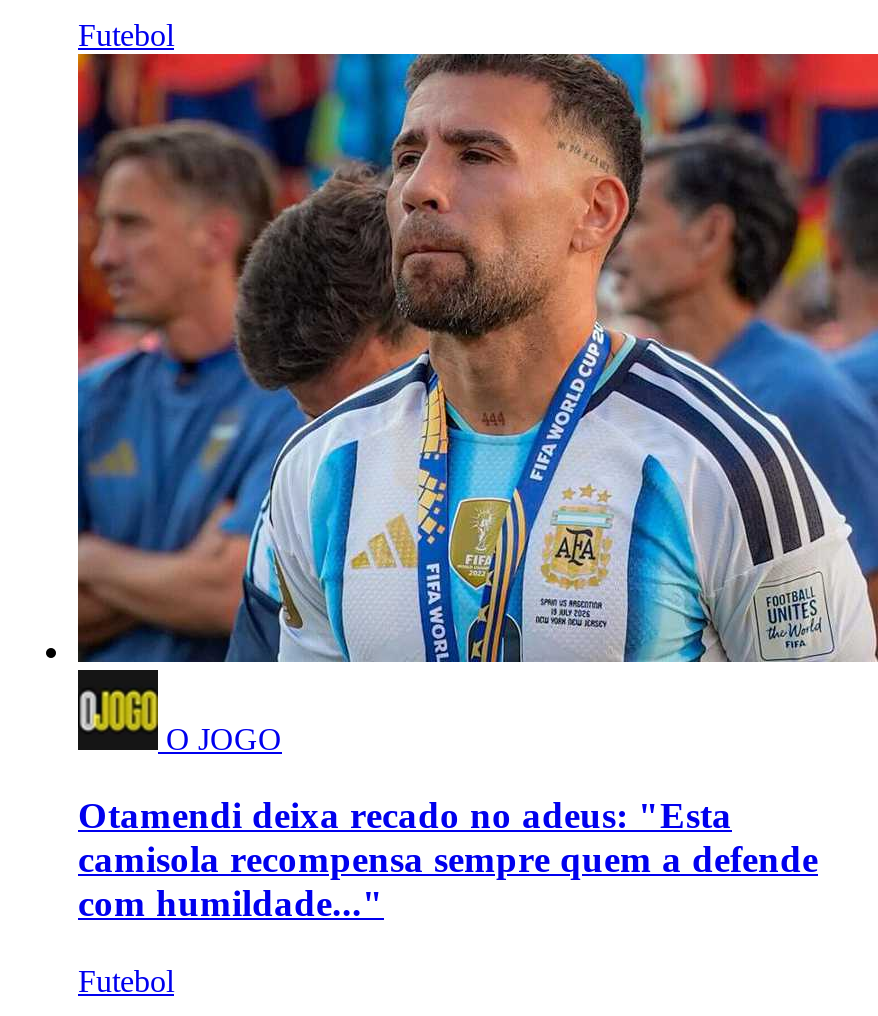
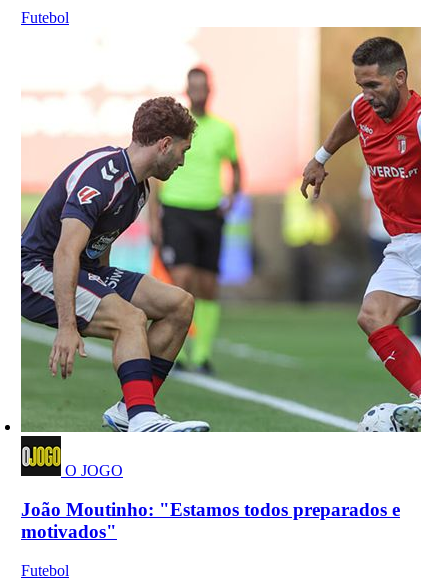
[76,51,872,671] [image] -> [20,27,418,432] [image]
moved [166,721,282,755] -> [65,462,123,479]: O JOGO
[78,795,818,925] Otamendi deixa recado no adeus: "Esta | camisola recompensa sempre quem a defende | com humildade..." -> [21,499,400,542] João Moutinho: "Estamos todos preparados e | motivados"

